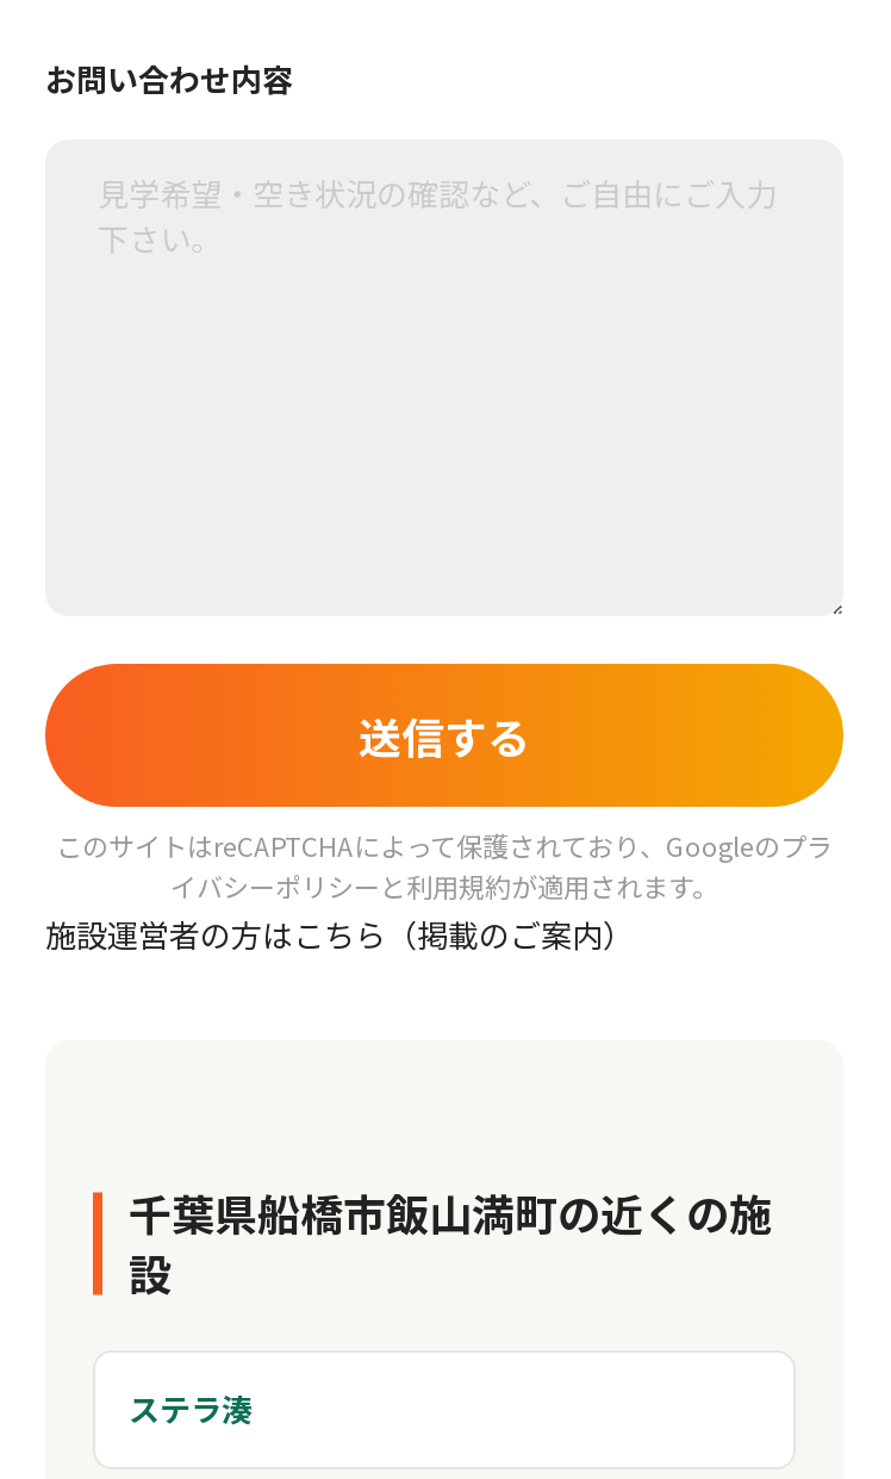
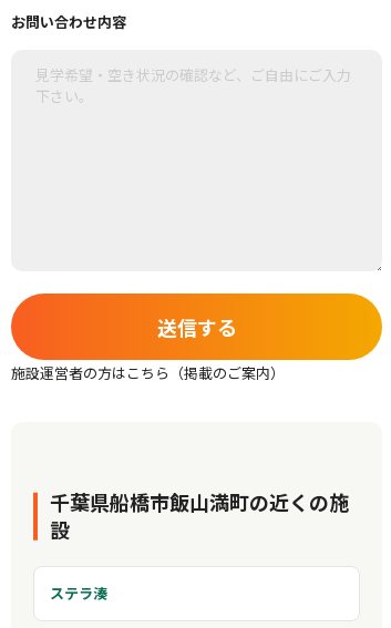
[56,826,833,905] このサイトはreCAPTCHAによって保護されており、Googleのプラ | イバシーポリシーと利用規約が適用されます。 -> none

